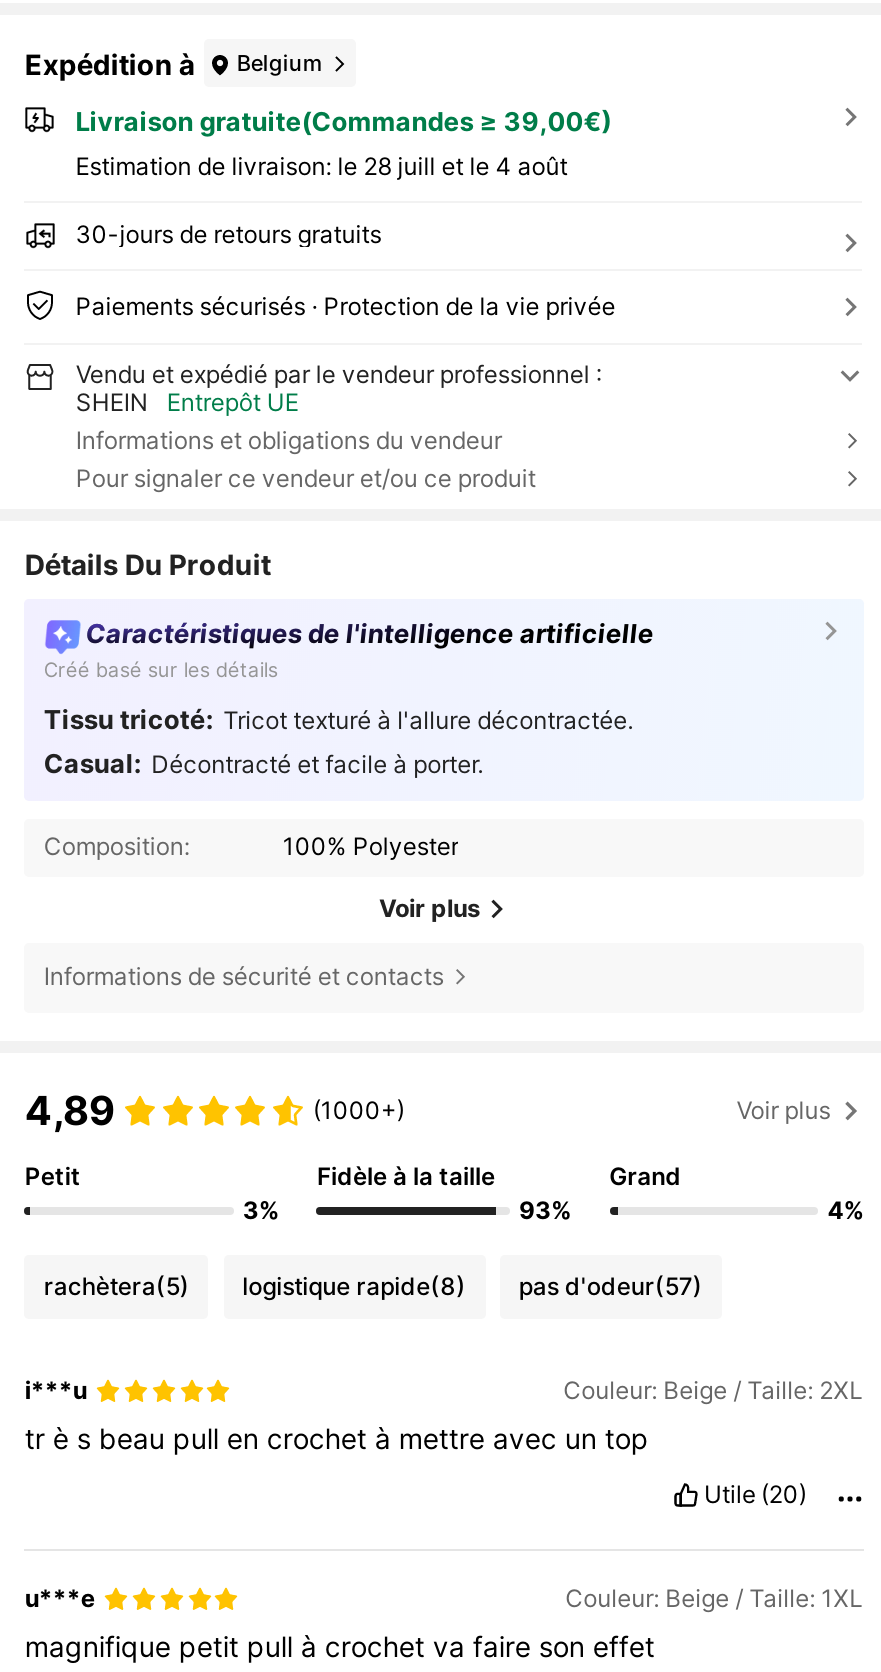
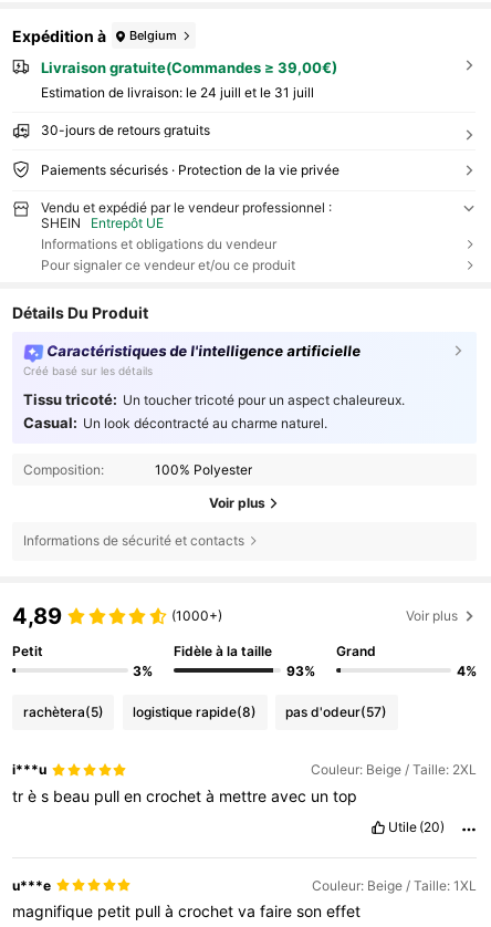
[75,151,567,181] Estimation de livraison: le 28 juill et le 4 août -> [41,84,314,101] Estimation de livraison: le 24 juill et le 31 juill
[44,704,633,780] Tissu tricoté: Tricot texturé à l'allure décontractée. | Casual: Décontracté et facile à porter. -> [23,390,404,432] Tissu tricoté: Un toucher tricoté pour un aspect chaleureux. | Casual: Un look décontracté au charme naturel.

